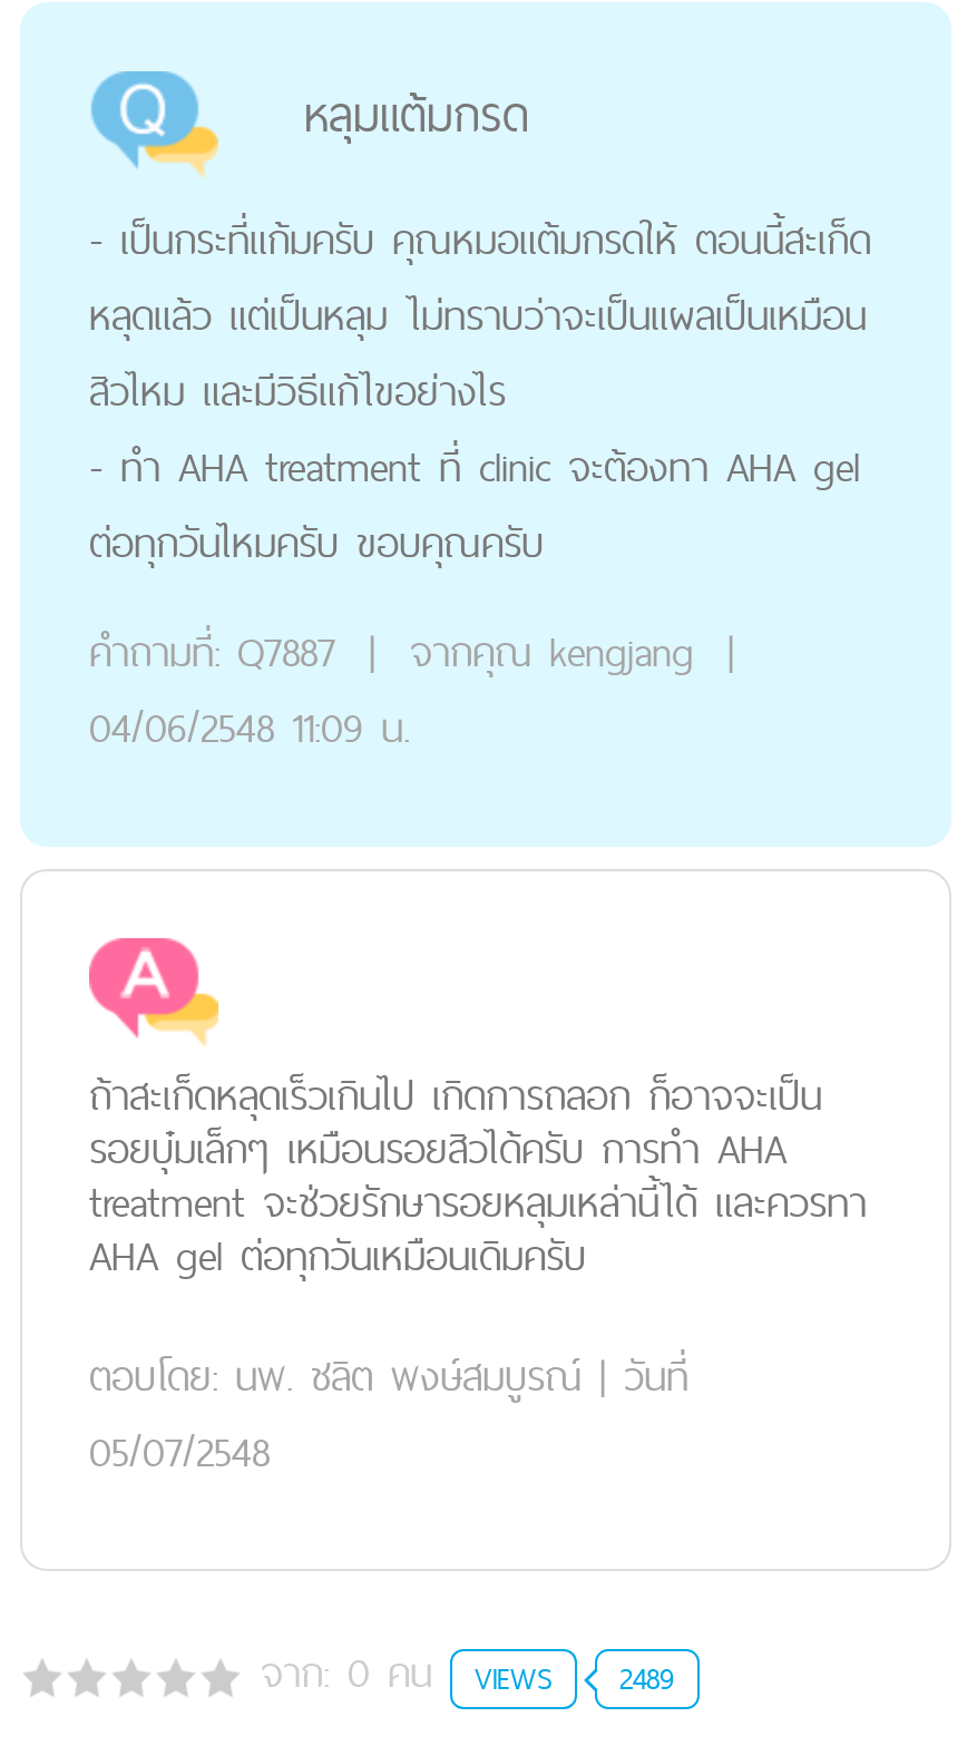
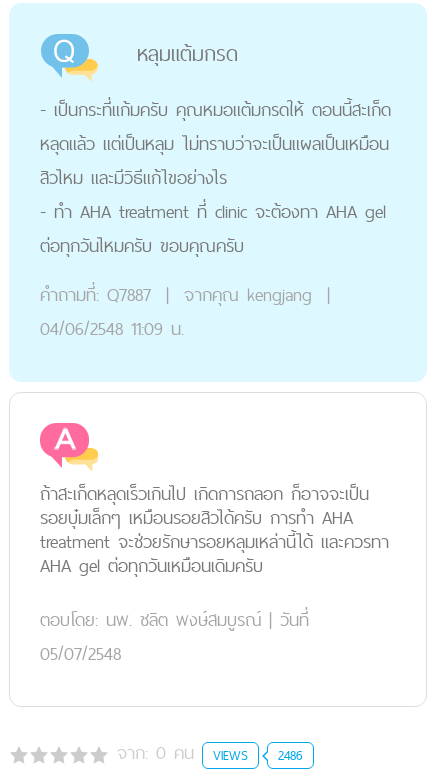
[261,1638,675,1707] จาก: 0คน VIEWS 2489 -> [117,737,303,768] จาก: 0คน VIEWS 2486

